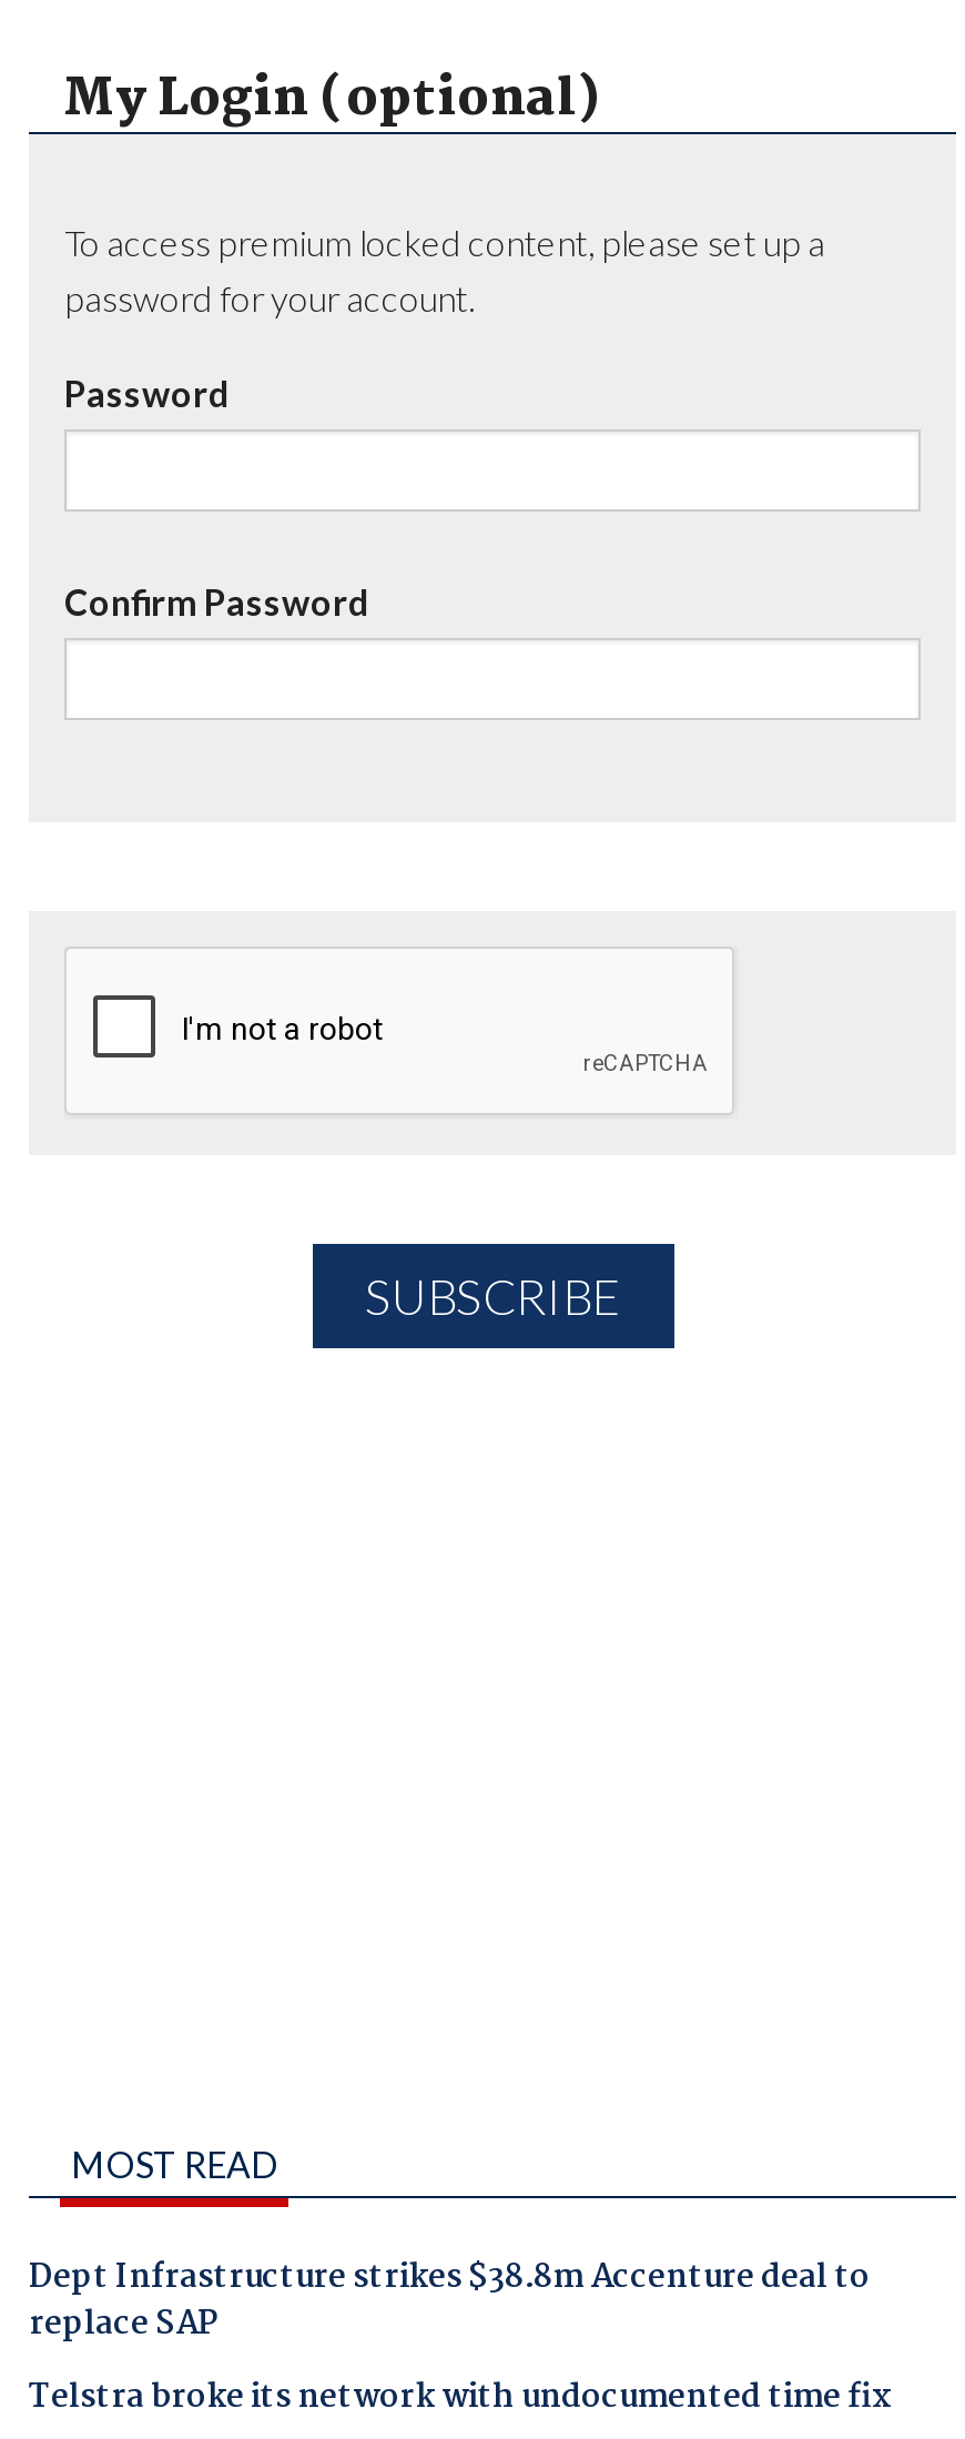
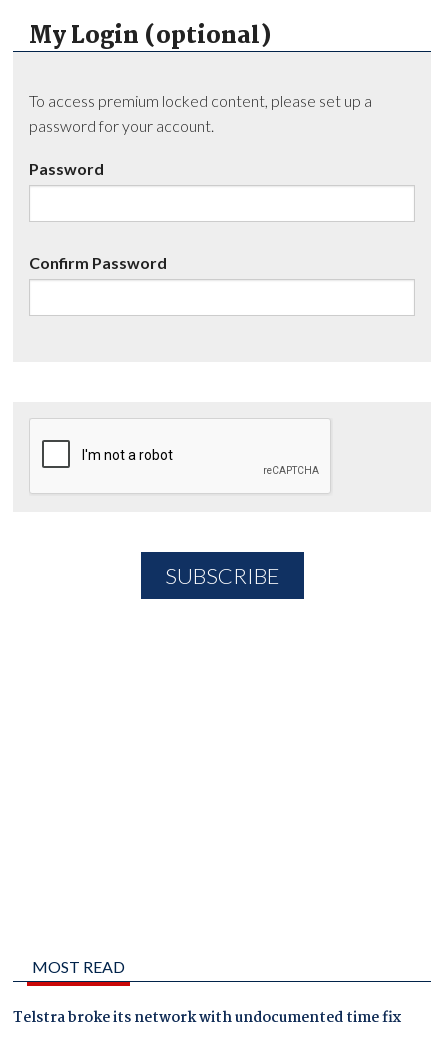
[29,2252,870,2352] Dept Infrastructure strikes $38.8m Accenture deal to | replace SAP -> none

